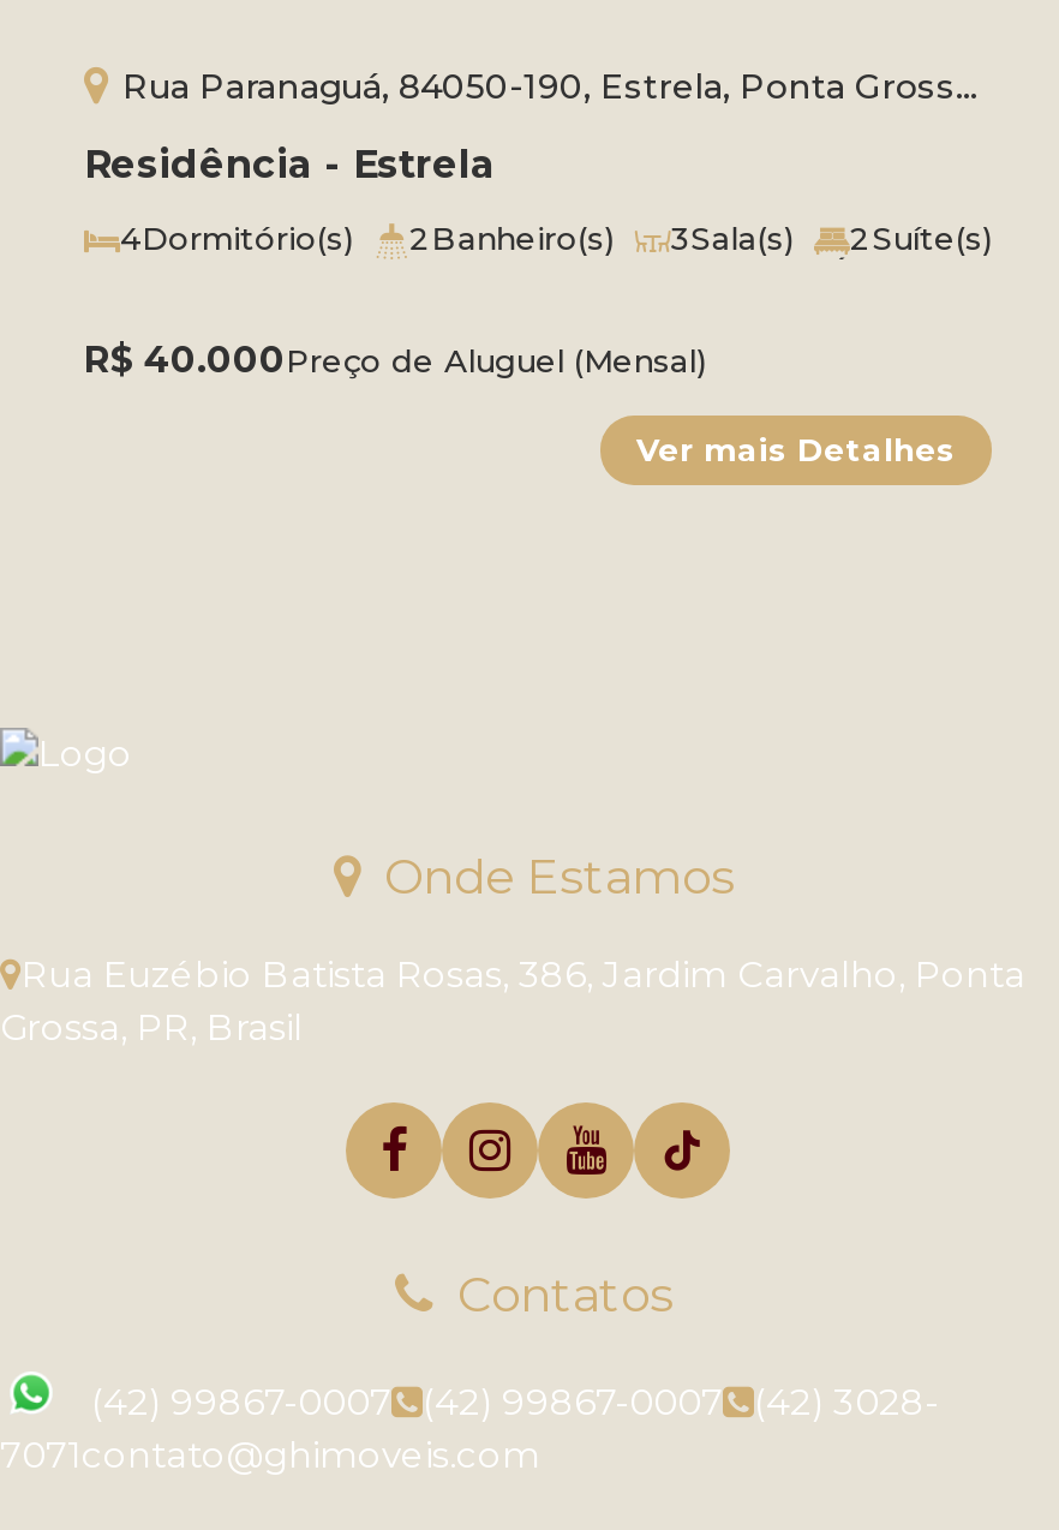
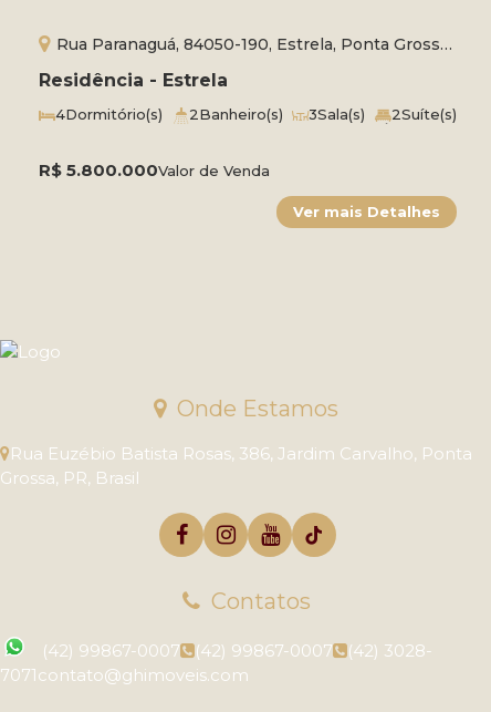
[84,336,706,382] R$40.000Preço de Aluguel (Mensal) -> [39,159,270,180] R$5.800.000Valor de Venda

